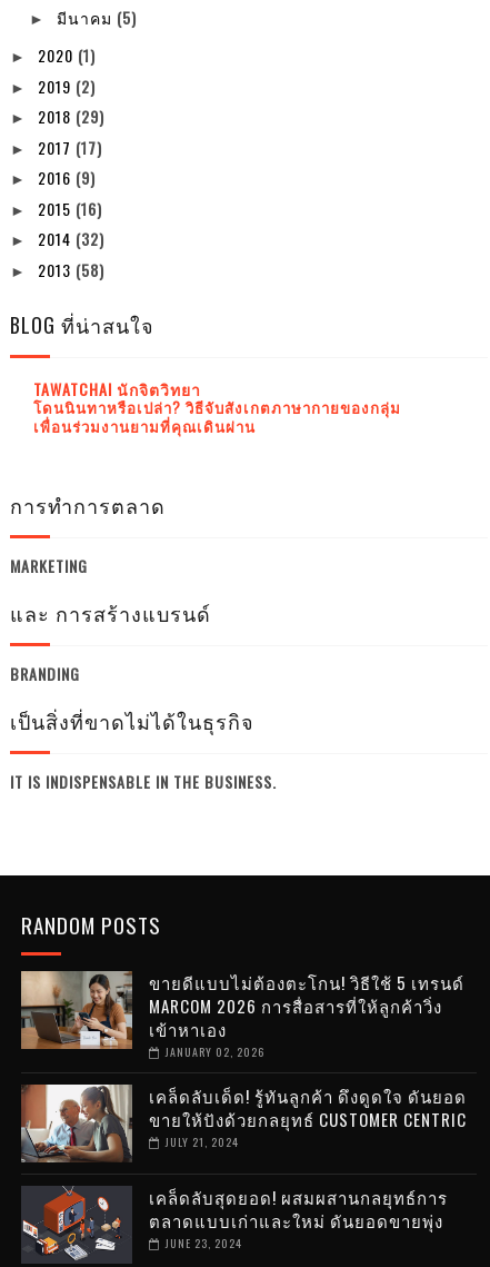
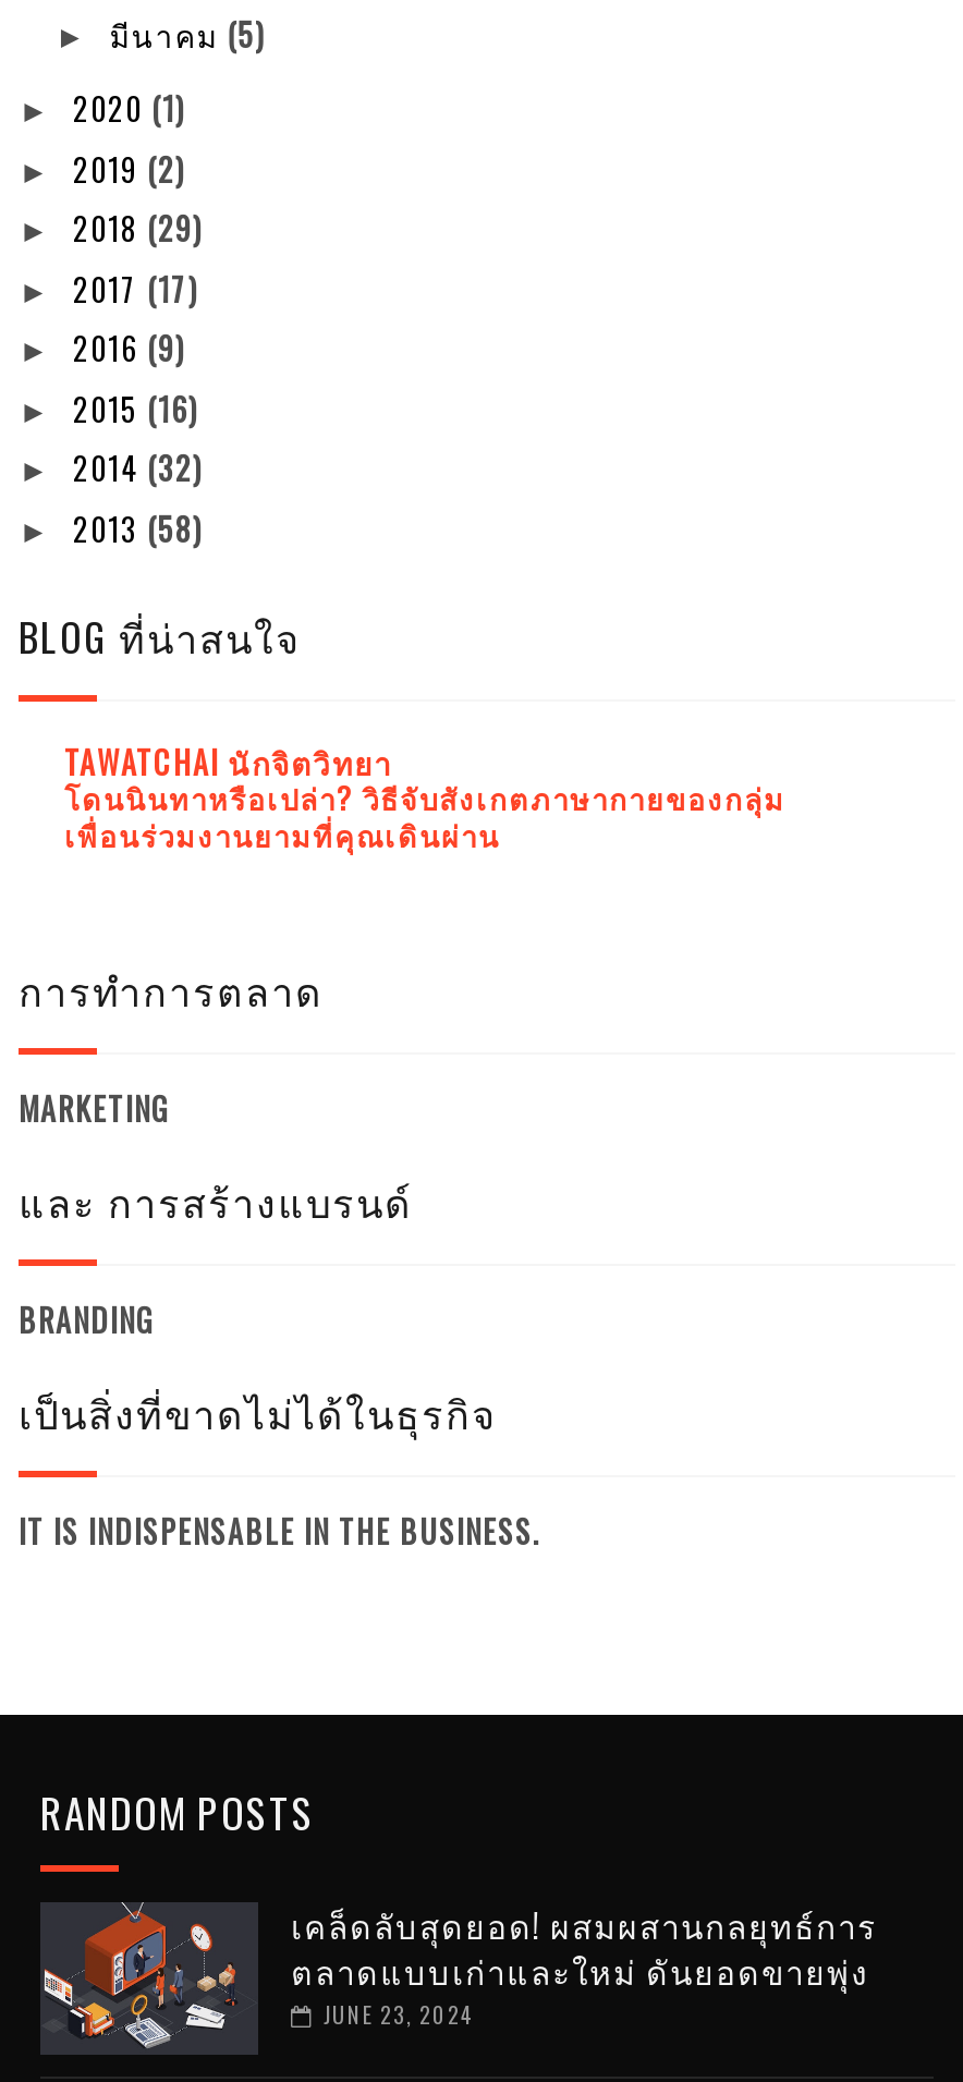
[20,969,467,1150] [image] | ขายดีแบบไม่ต้องตะโกน! วิธีใช้ 5 เทรนด์ | MARCOM 2026 การสื่อสารที่ให้ลูกค้าวิ่ง | เข้าหาเอง | JANUARY 02, 2026 | เคล็ดลับเด็ด! รู้ทันลูกค้า ดึงดูดใจ ดันยอด | ขายให้ปังด้วยกลยุทธ์ CUSTOMER CENTRIC | JULY 21, 2024 -> none
[20,1083,133,1164] [image] -> none

